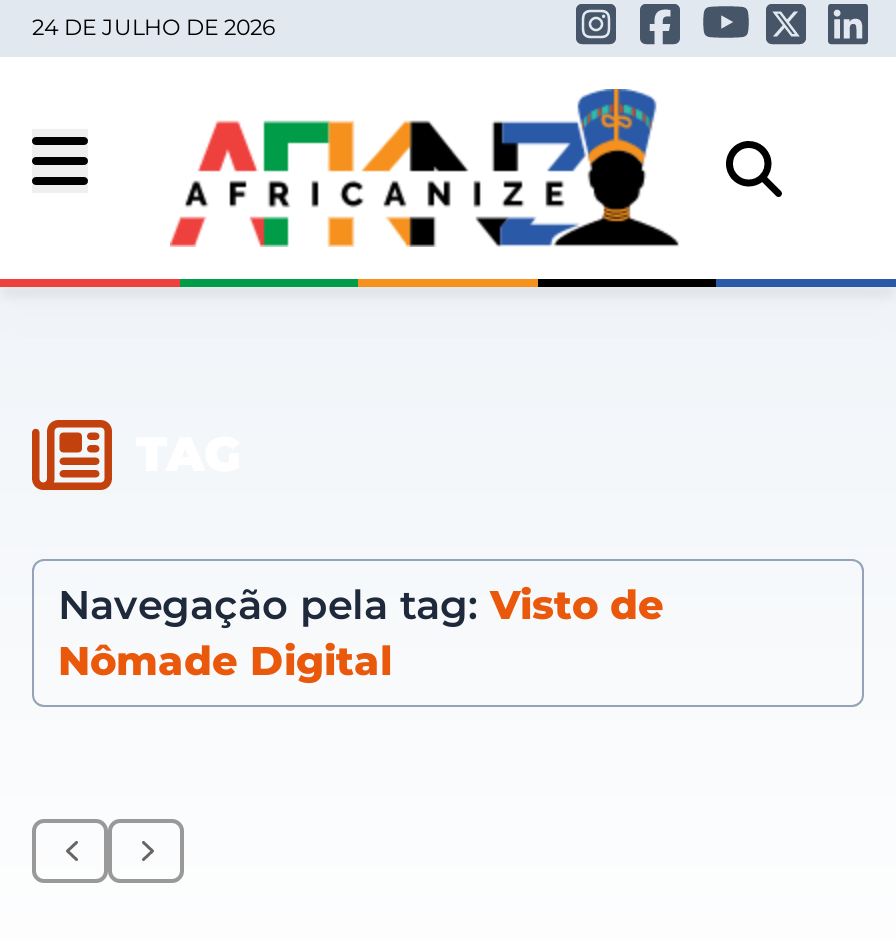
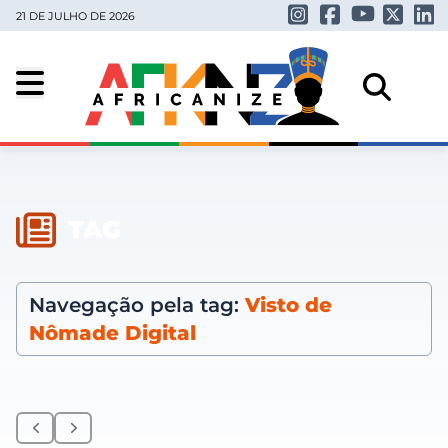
[32,13,276,41] 24 DE JULHO DE 2026 -> [16,9,135,23] 21 DE JULHO DE 2026

